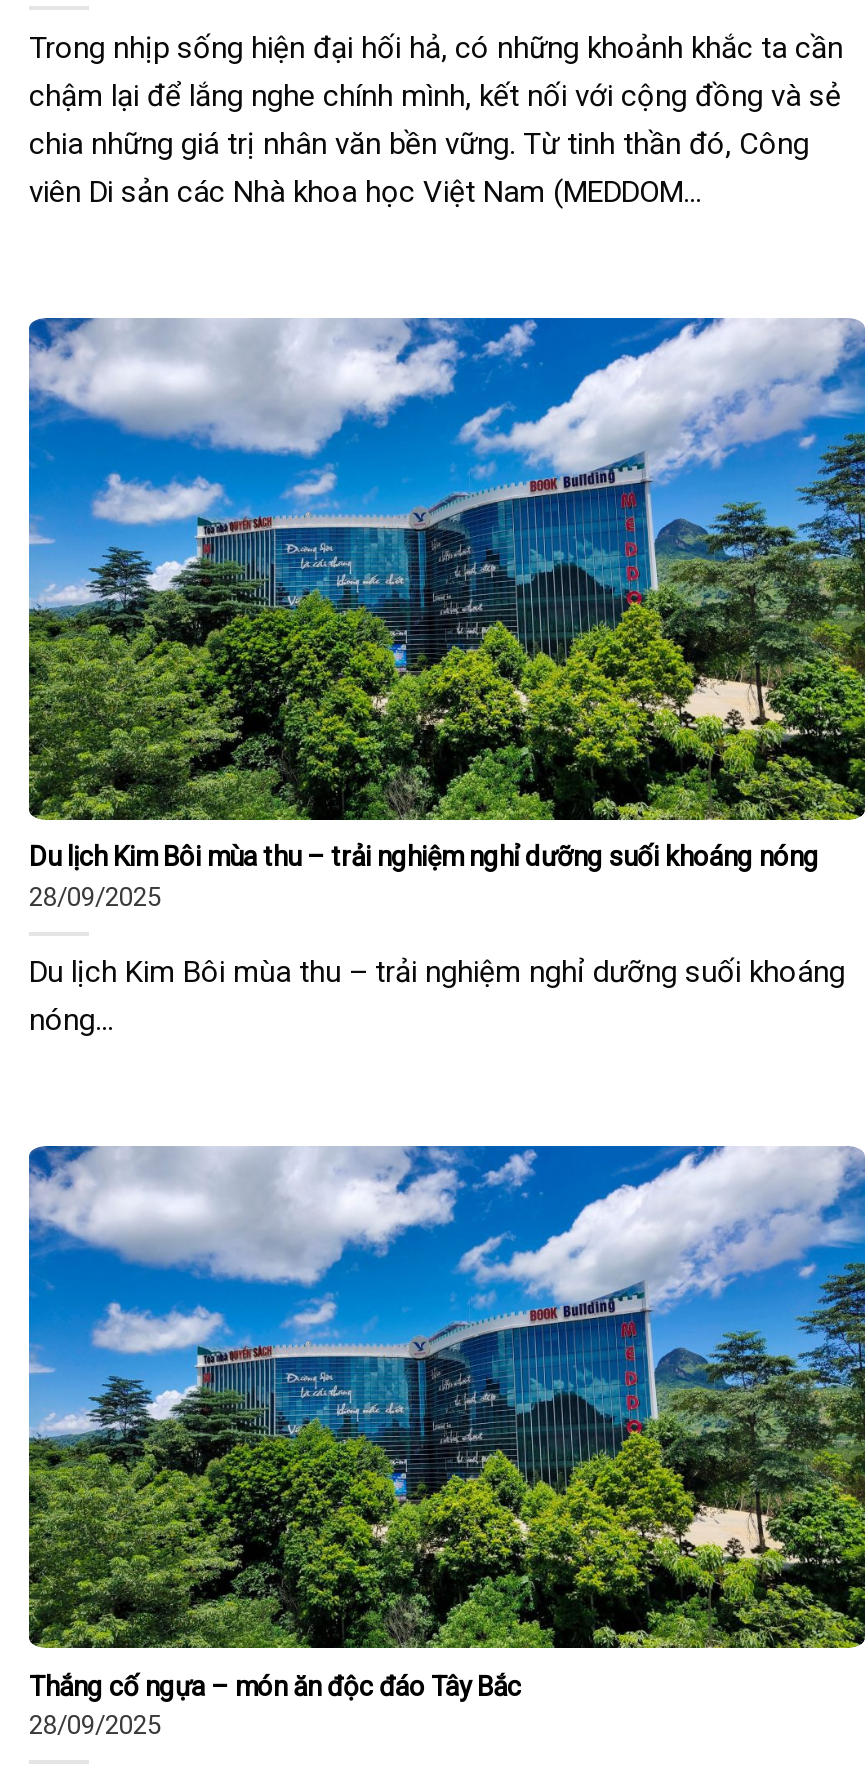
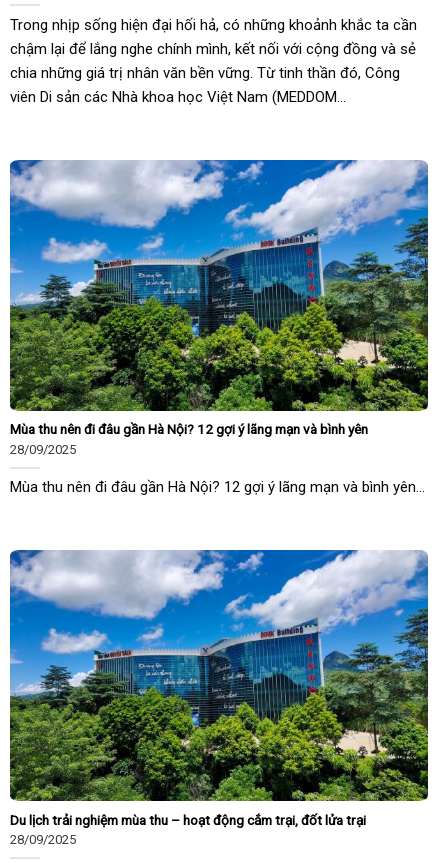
[29,841,819,873] Du lịch Kim Bôi mùa thu – trải nghiệm nghỉ dưỡng suối khoáng nóng -> [10,421,368,437] Mùa thu nên đi đâu gần Hà Nội? 12 gợi ý lãng mạn và bình yên
[29,955,845,1039] Du lịch Kim Bôi mùa thu – trải nghiệm nghỉ dưỡng suối khoáng | nóng... -> [10,478,425,496] Mùa thu nên đi đâu gần Hà Nội? 12 gợi ý lãng mạn và bình yên...
[29,1669,521,1701] Thắng cố ngựa – món ăn độc đáo Tây Bắc -> [10,812,366,828] Du lịch trải nghiệm mùa thu – hoạt động cắm trại, đốt lửa trại

